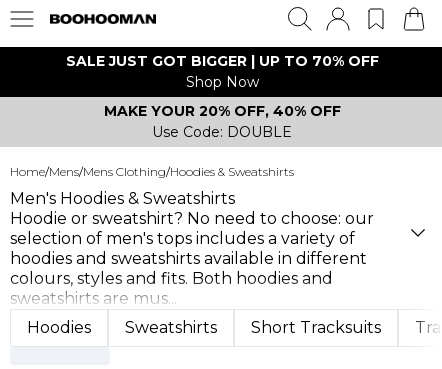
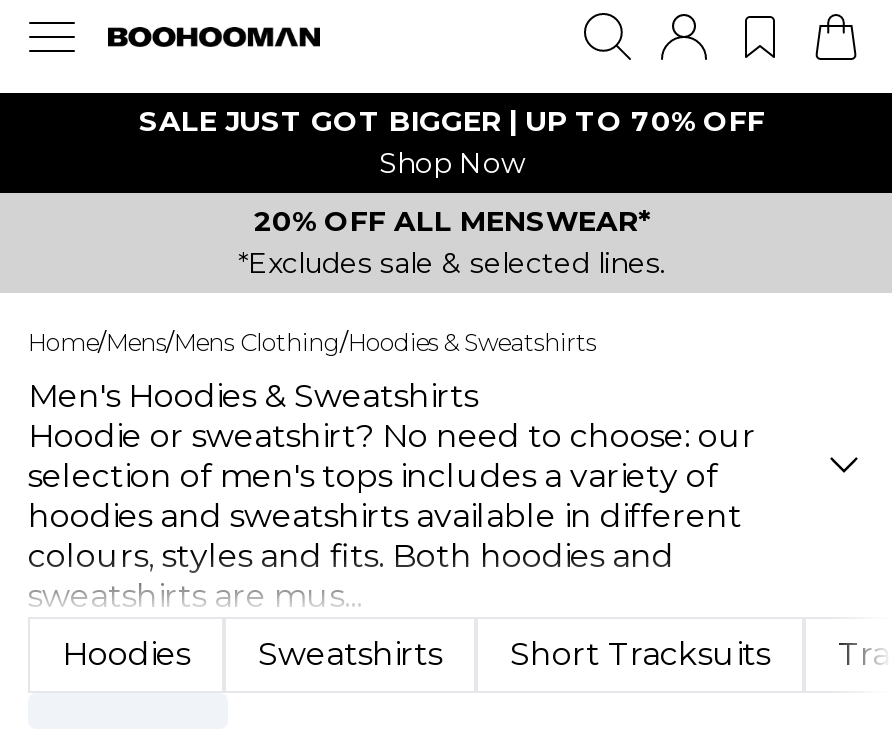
[103,102,340,141] MAKE YOUR 20% OFF, 40% OFF | Use Code: DOUBLE -> [238,203,666,281] 20% OFF ALL MENSWEAR* | *Excludes sale & selected lines.

